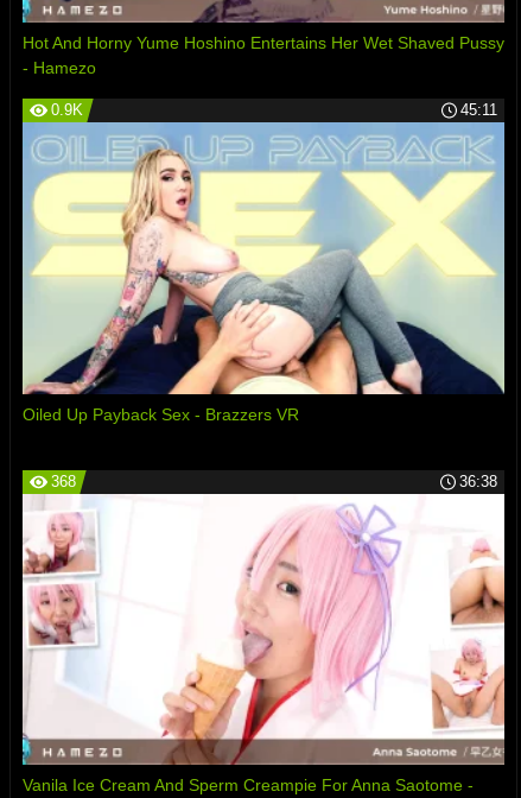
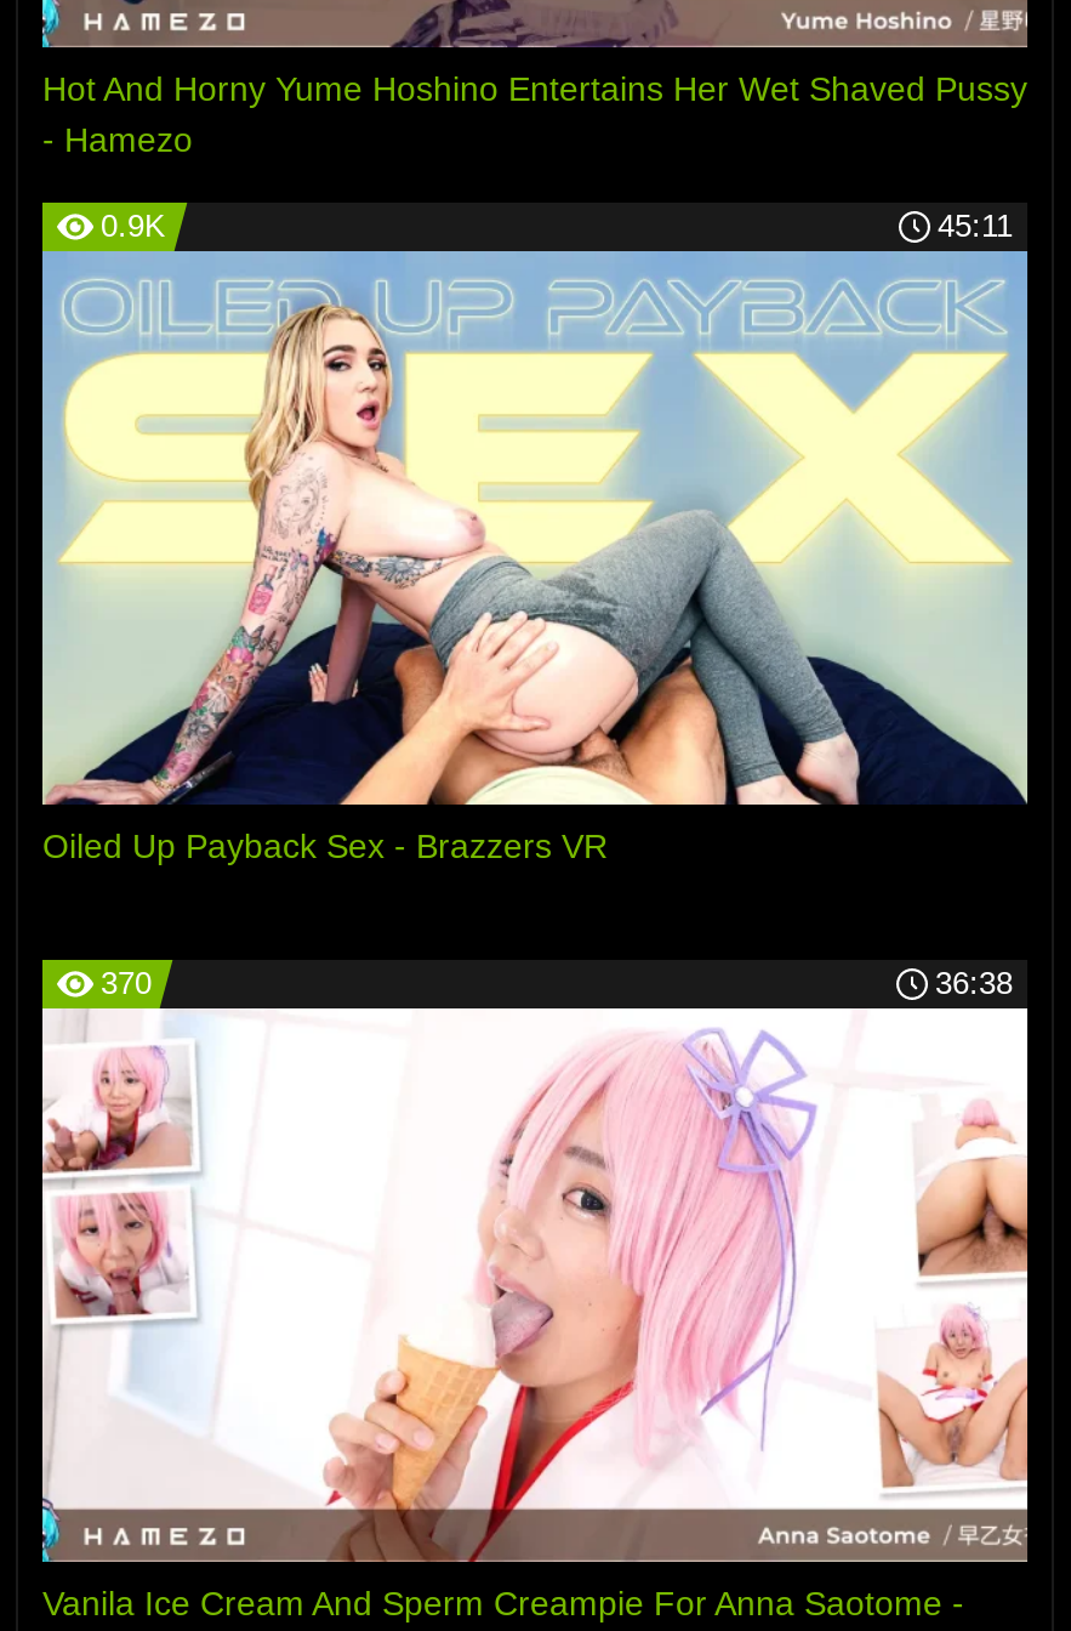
[51,472,76,490] 368 -> [101,965,152,1001] 370

